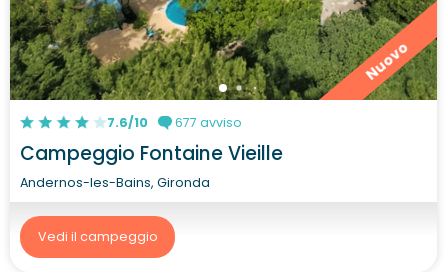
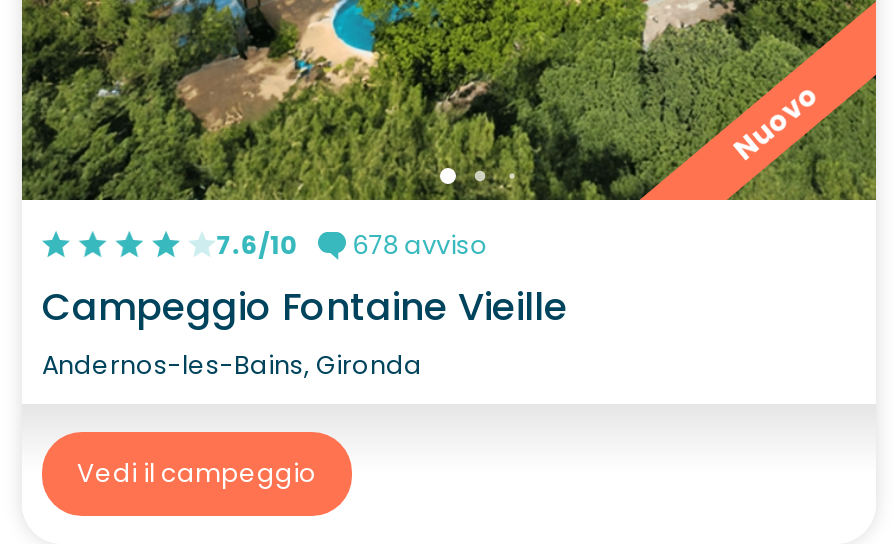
[107,113,242,130] 7.6/10 677 avviso -> [216,227,488,261] 7.6/10 678 avviso

